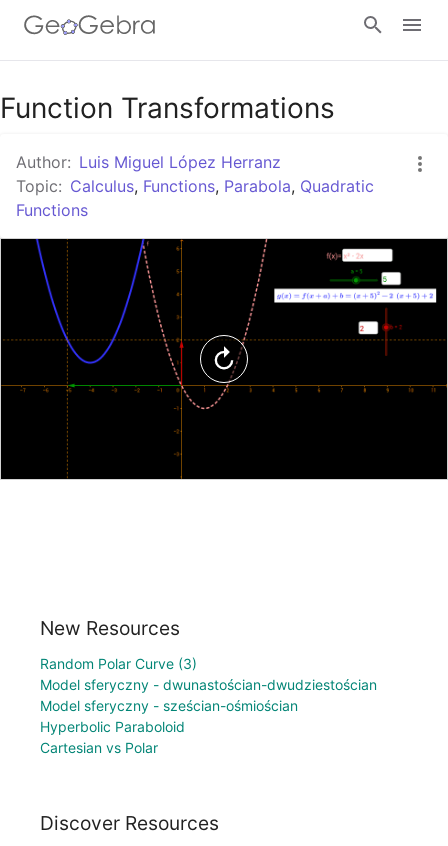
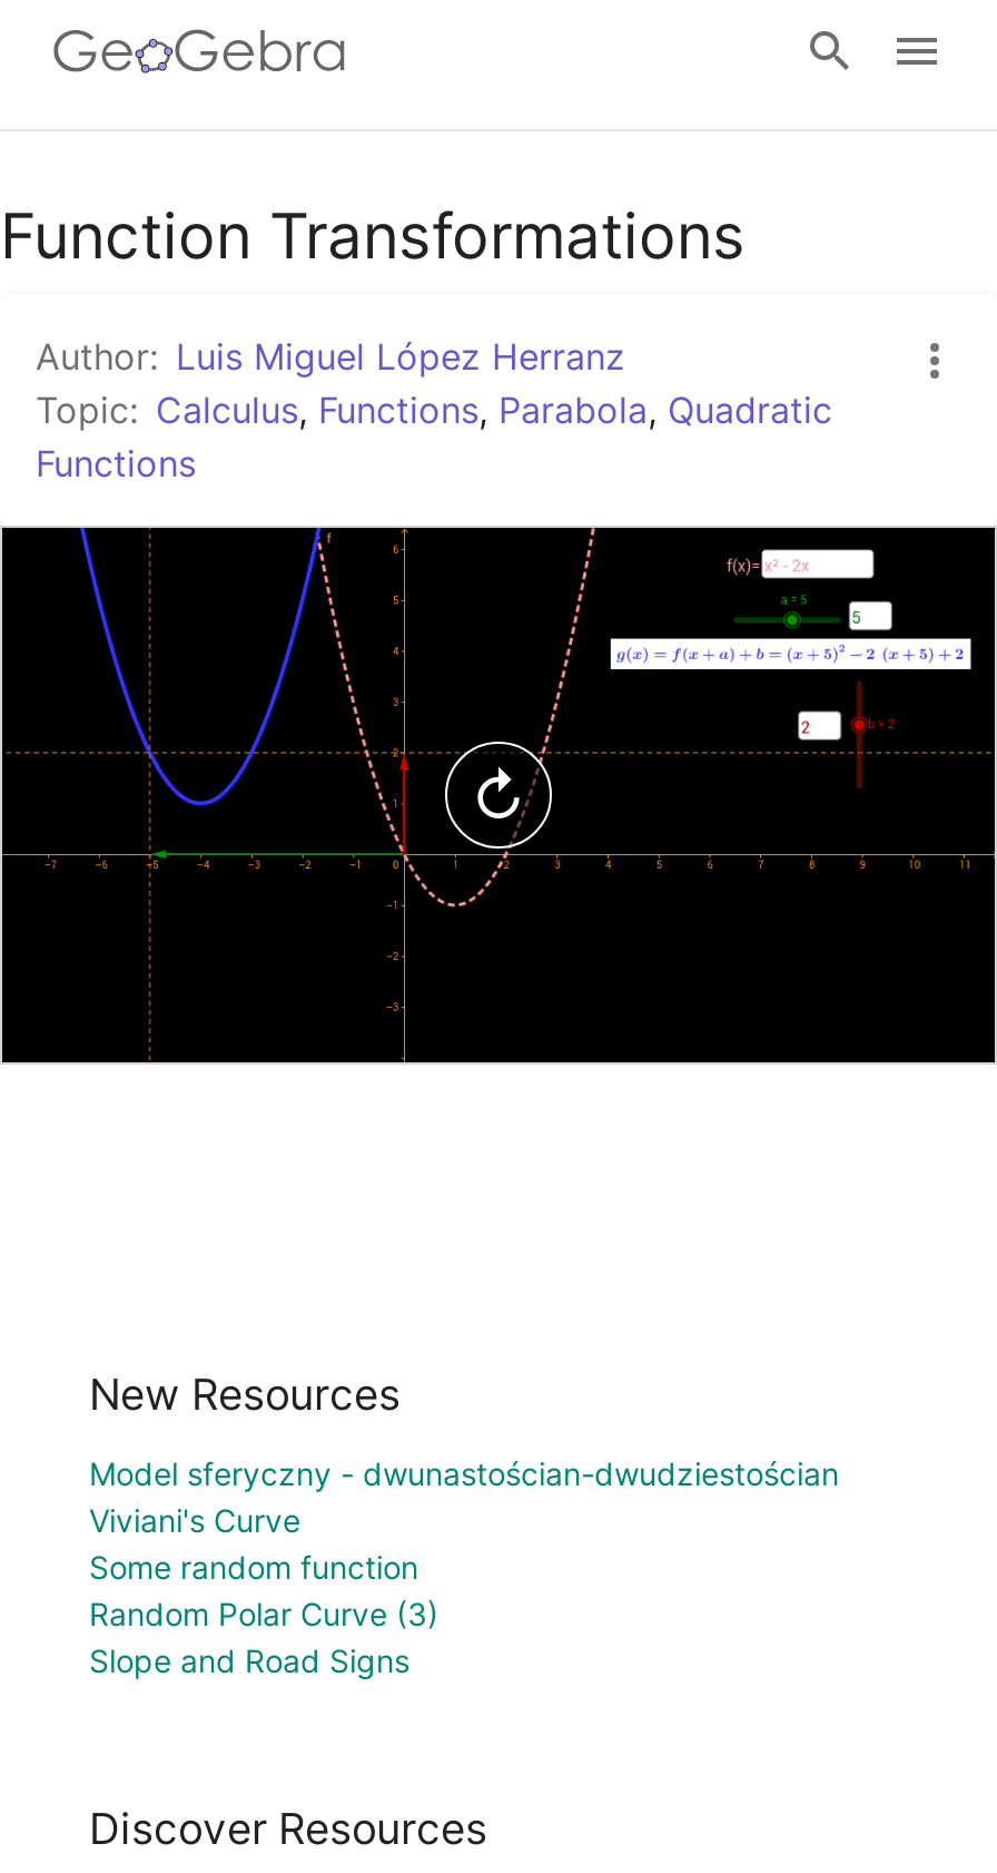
none -> [89,1501,418,1585] Viviani's Curve | Some random function
moved [40,655,197,672] -> [89,1594,438,1632]: Random Polar Curve (3)
moved [40,676,377,693] -> [89,1454,839,1492]: Model sferyczny - dwunastościan-dwudziestościan
[40,697,298,756] Model sferyczny - sześcian-ośmiościan | Hyperbolic Paraboloid | Cartesian vs Polar -> [89,1641,409,1679] Slope and Road Signs

